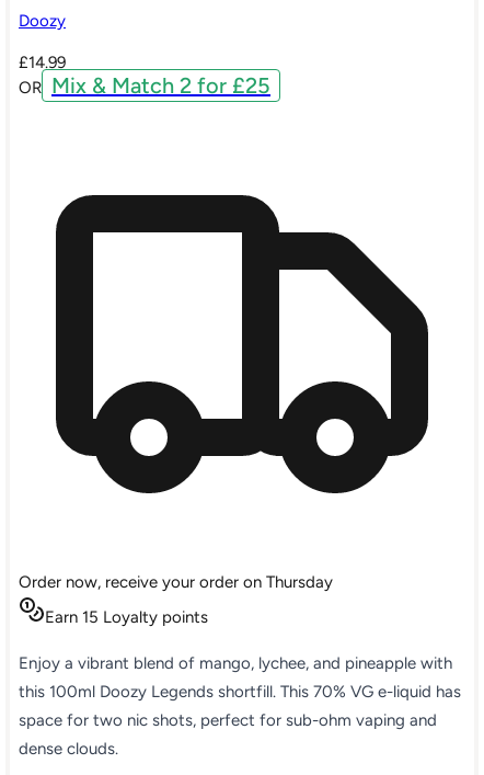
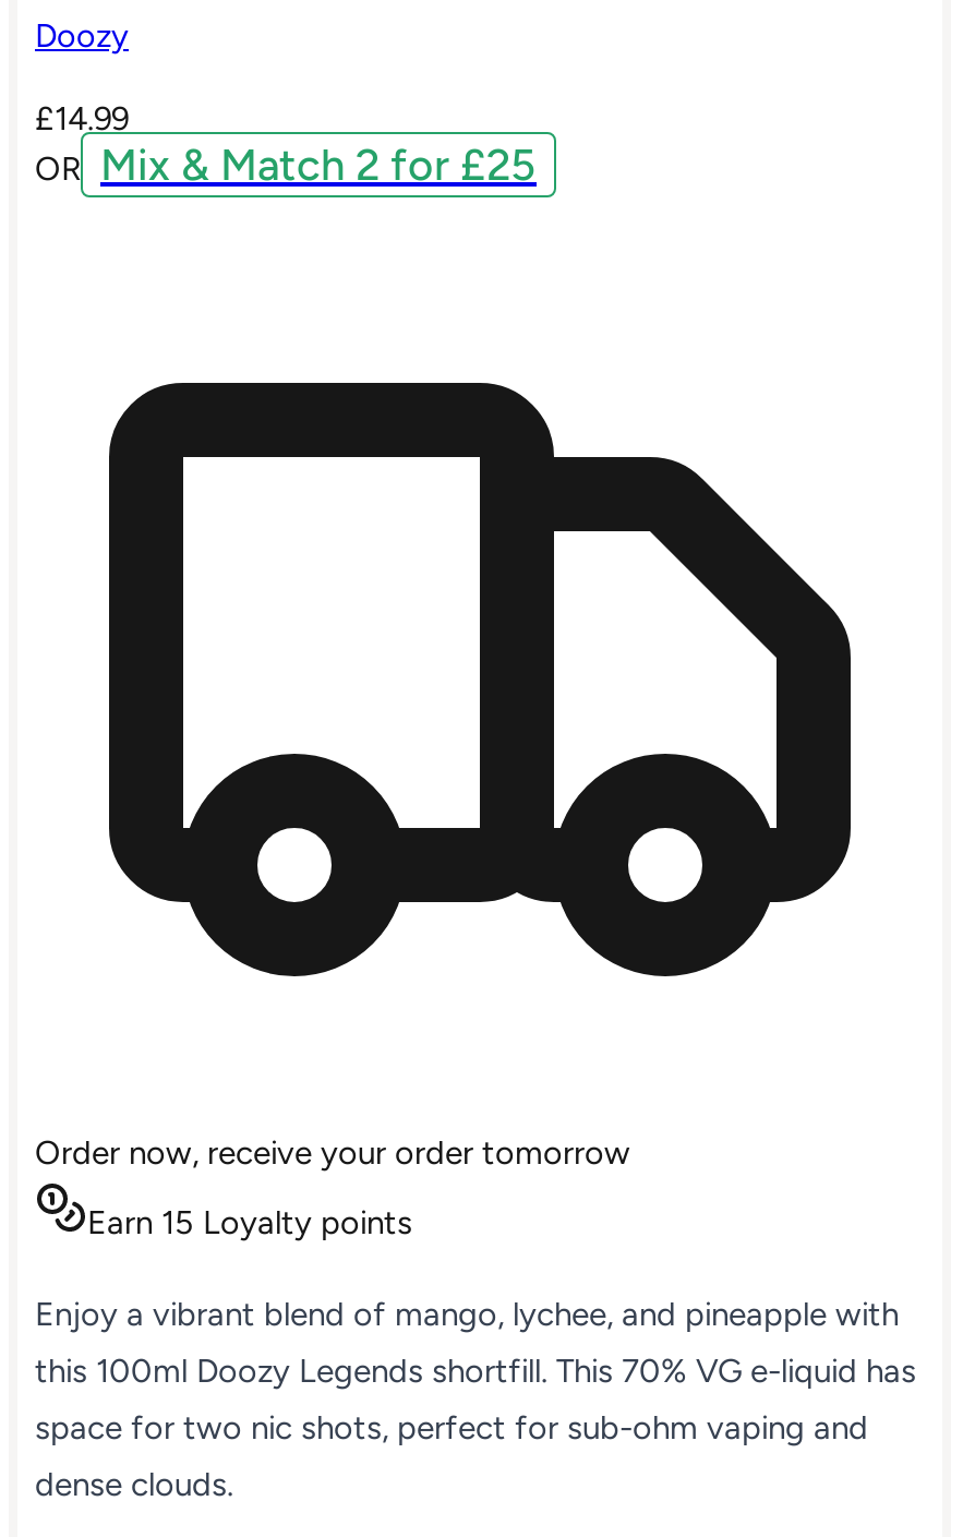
[19,572,333,592] Order now, receive your order on Thursday -> [35,1133,630,1172] Order now, receive your order tomorrow

